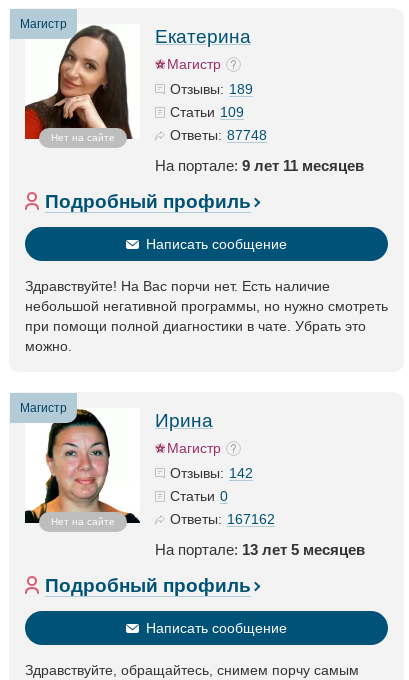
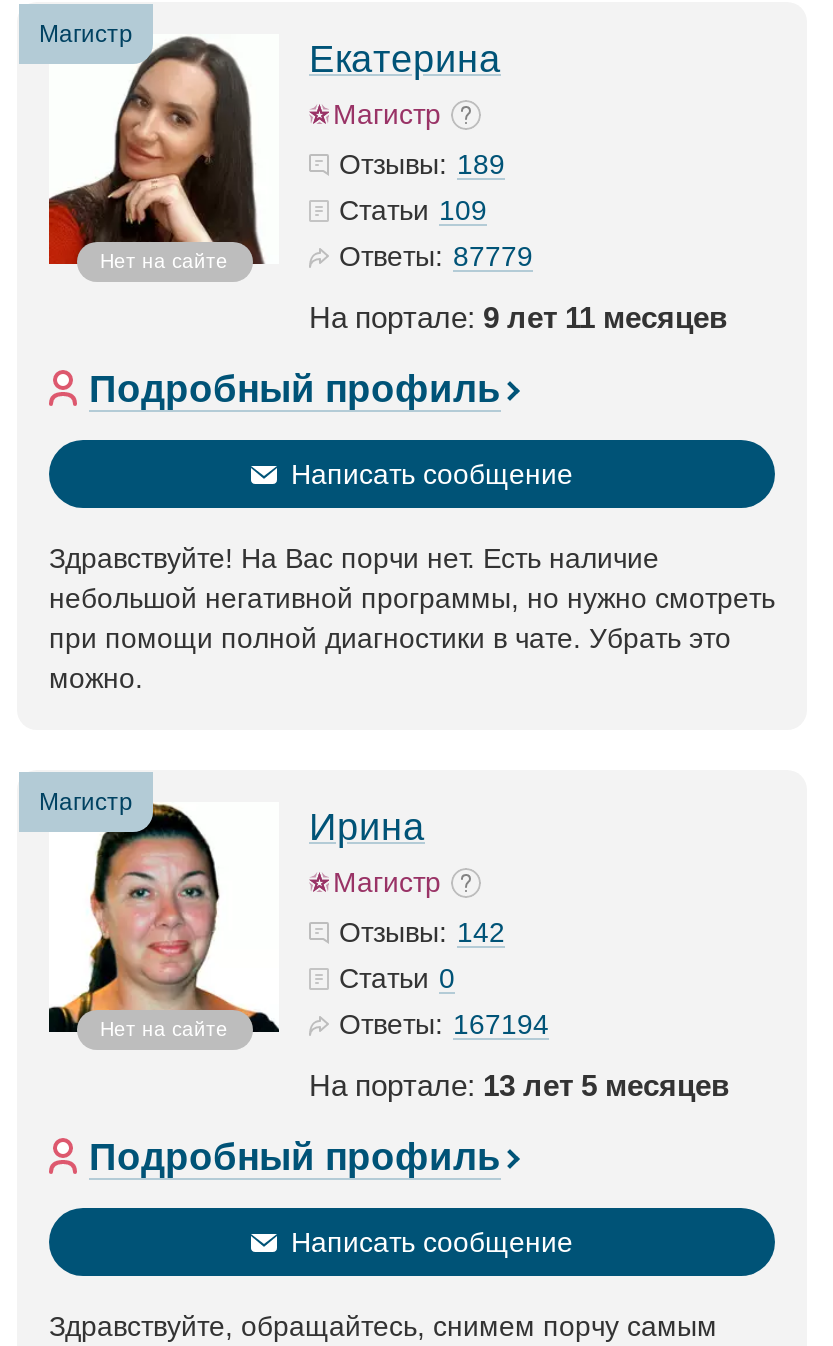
[170,126,267,143] Ответы: 87748 -> [339,239,533,272] Ответы: 87779
[170,510,275,527] Ответы: 167162 -> [339,1007,549,1040] Ответы: 167194

